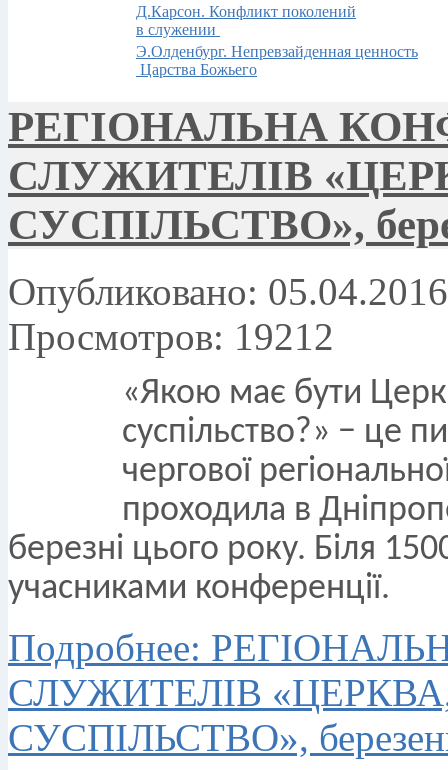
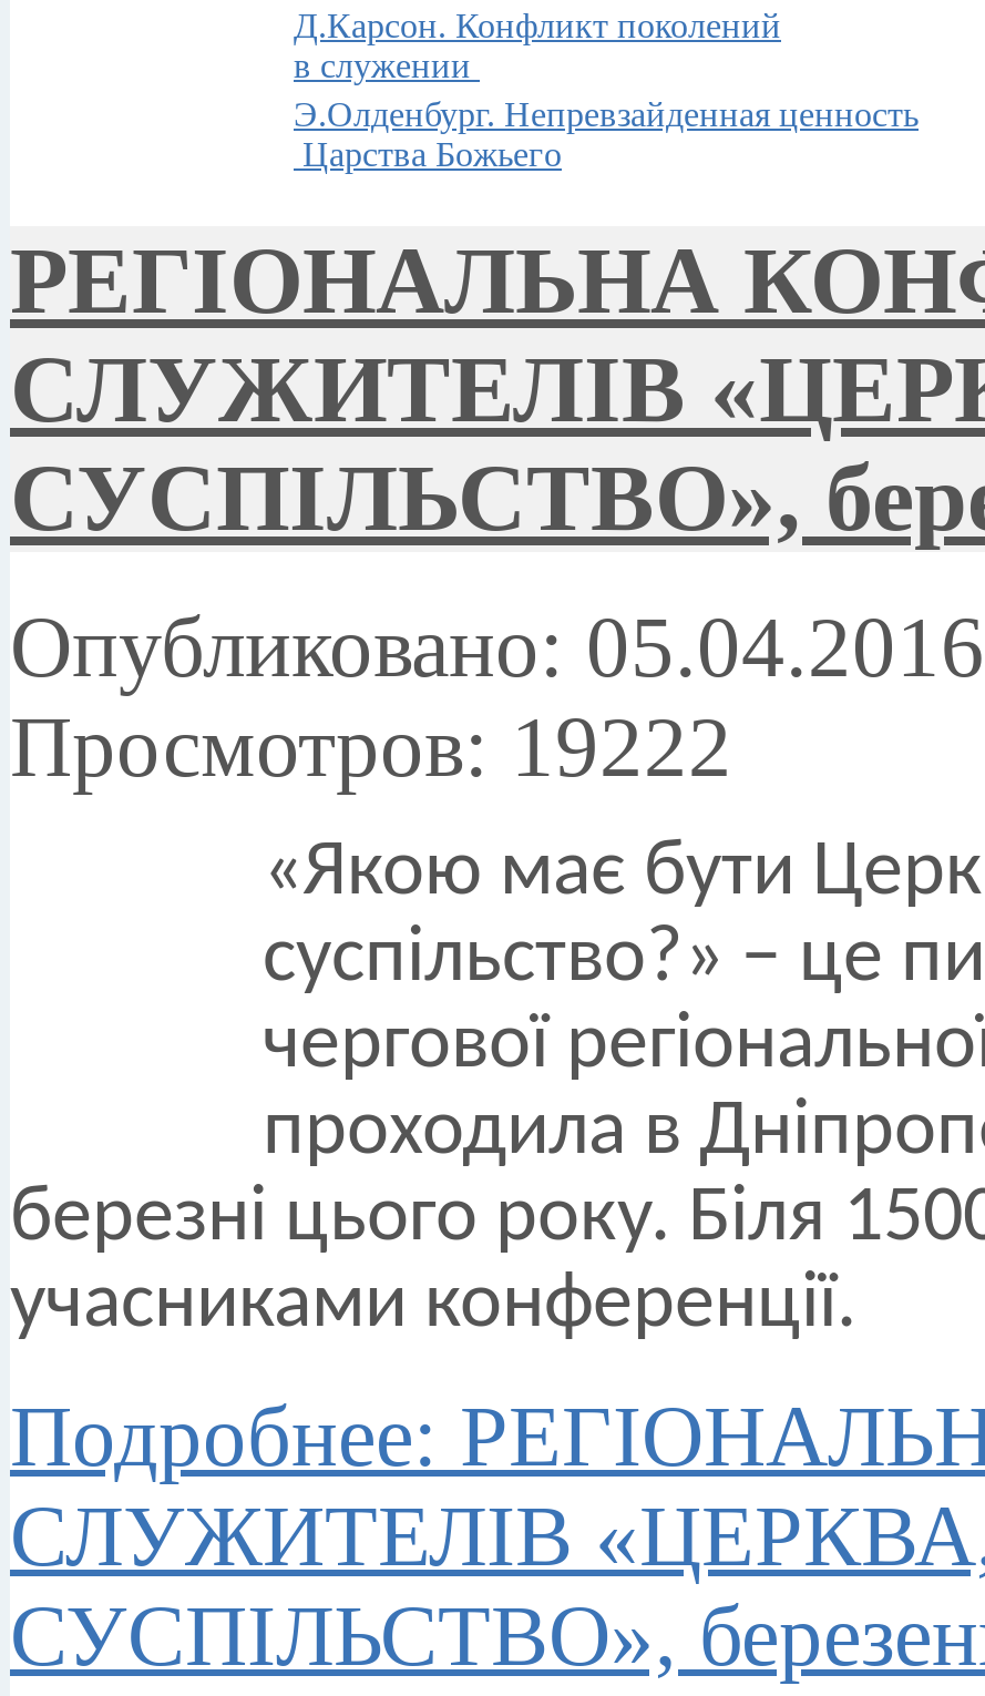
[8,315,334,358] Просмотров: 19212 -> [10,698,732,793] Просмотров: 19222

